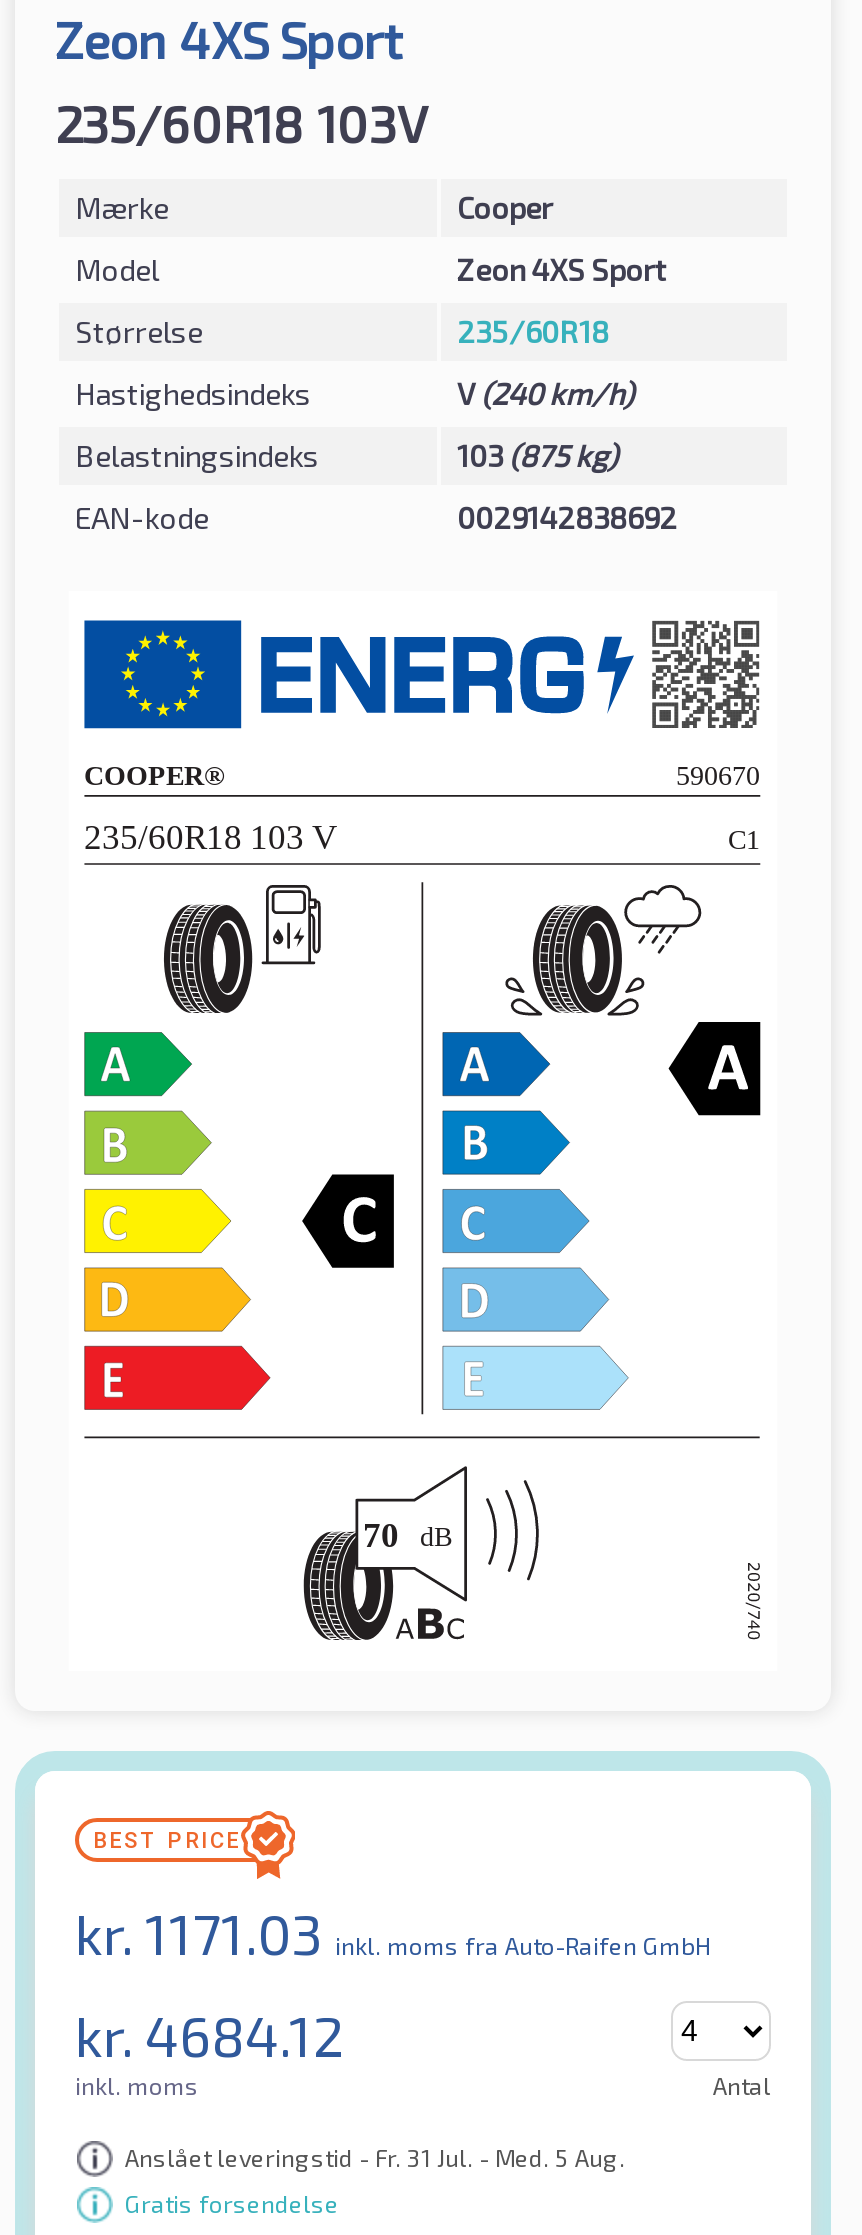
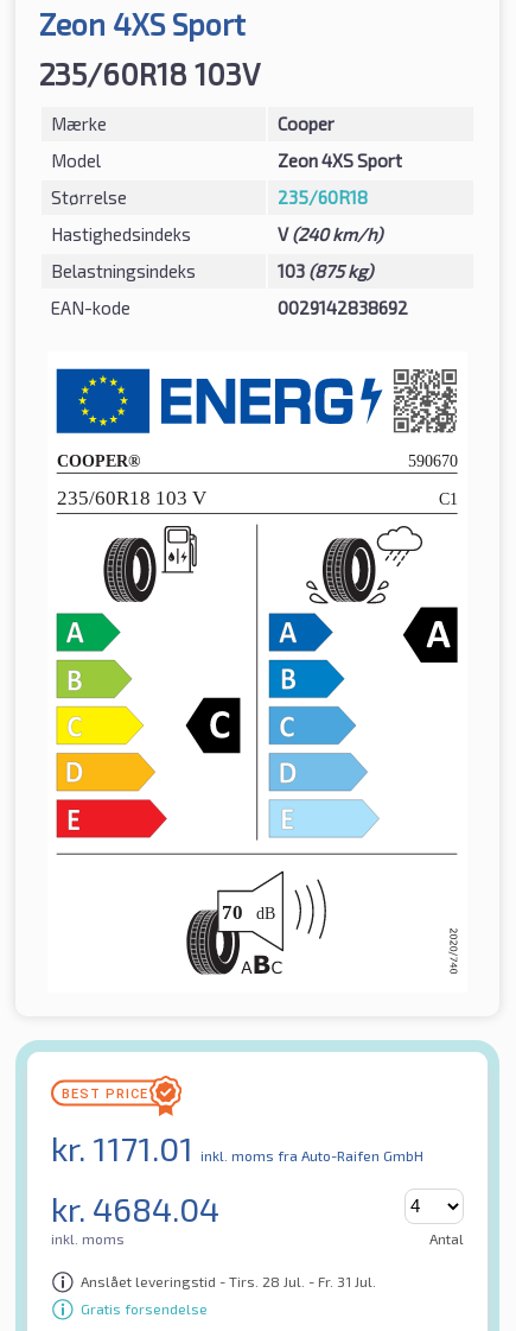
[75,1899,711,1967] kr. 1171.03 inkl. momsfra Auto-Raifen GmbH -> [51,1128,423,1168] kr. 1171.01 inkl. momsfra Auto-Raifen GmbH
[75,2001,347,2069] kr. 4684.12 -> [51,1188,219,1229] kr. 4684.04
[125,2144,625,2172] Anslået leveringstid - Fr. 31 Jul. - Med. 5 Aug. -> [81,1273,376,1290] Anslået leveringstid - Tirs. 28 Jul. - Fr. 31 Jul.

